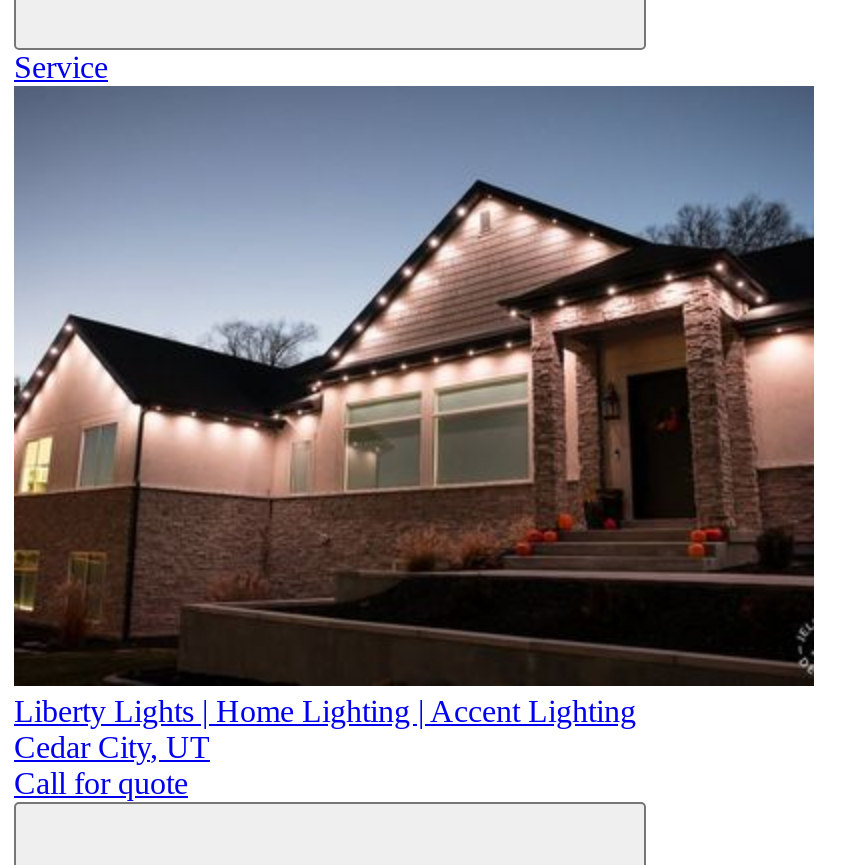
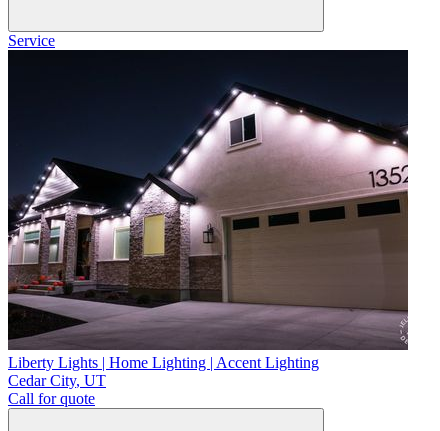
[12,84,816,684] [image] -> [7,49,409,350] [image]

